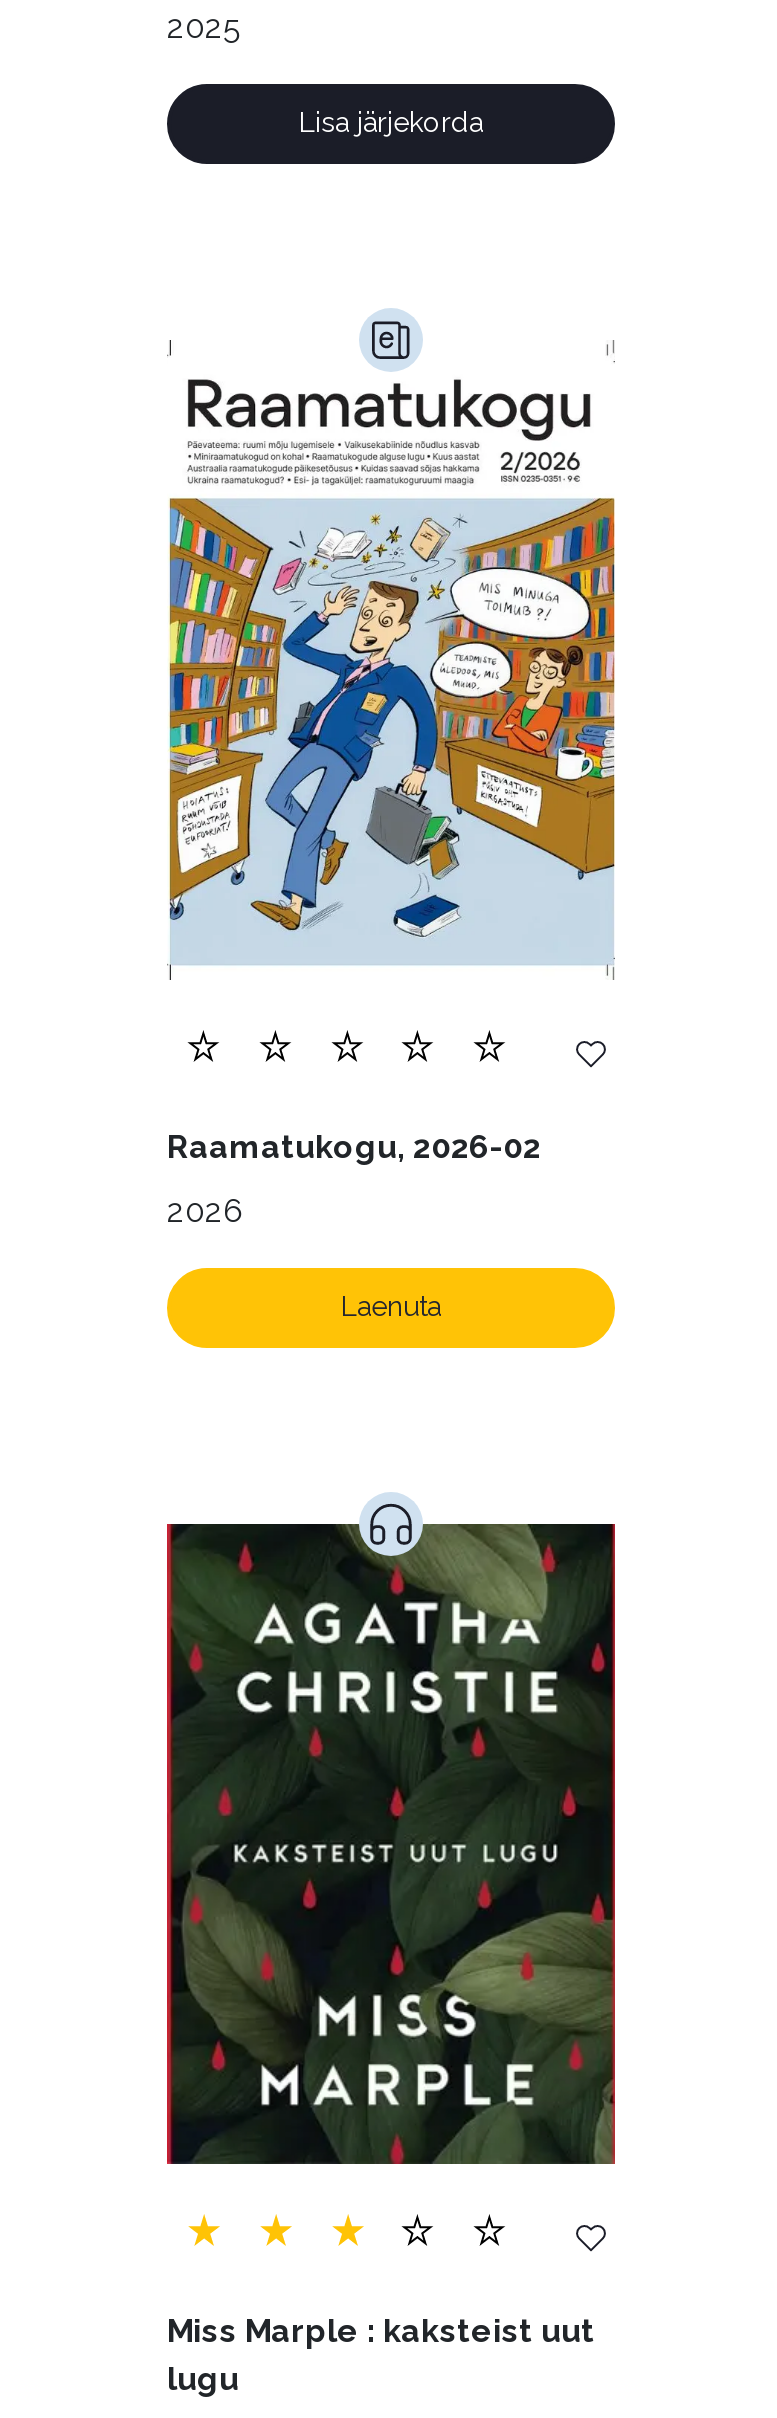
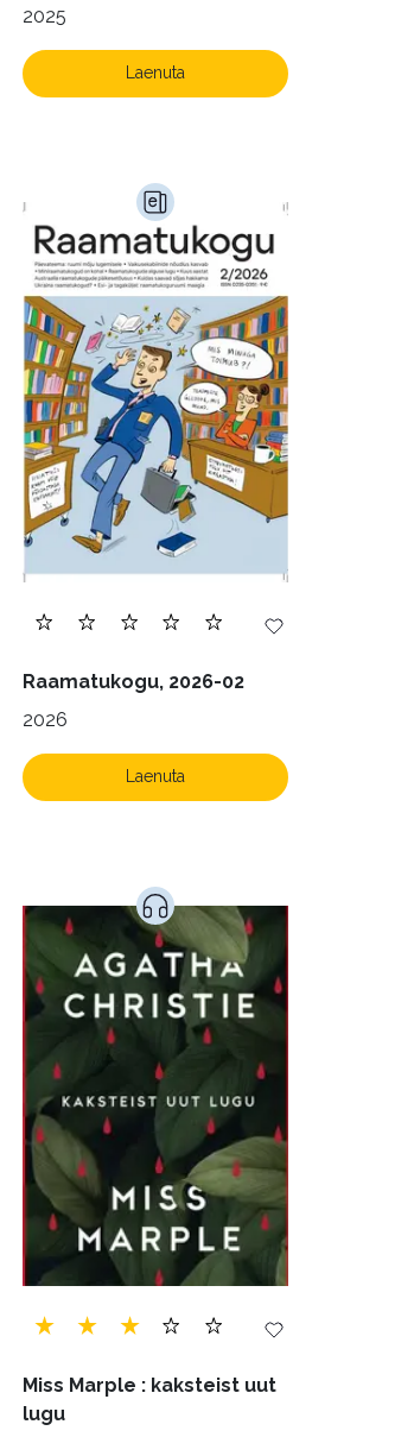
[299,107,483,139] Lisa järjekorda -> [126,63,185,82] Laenuta

